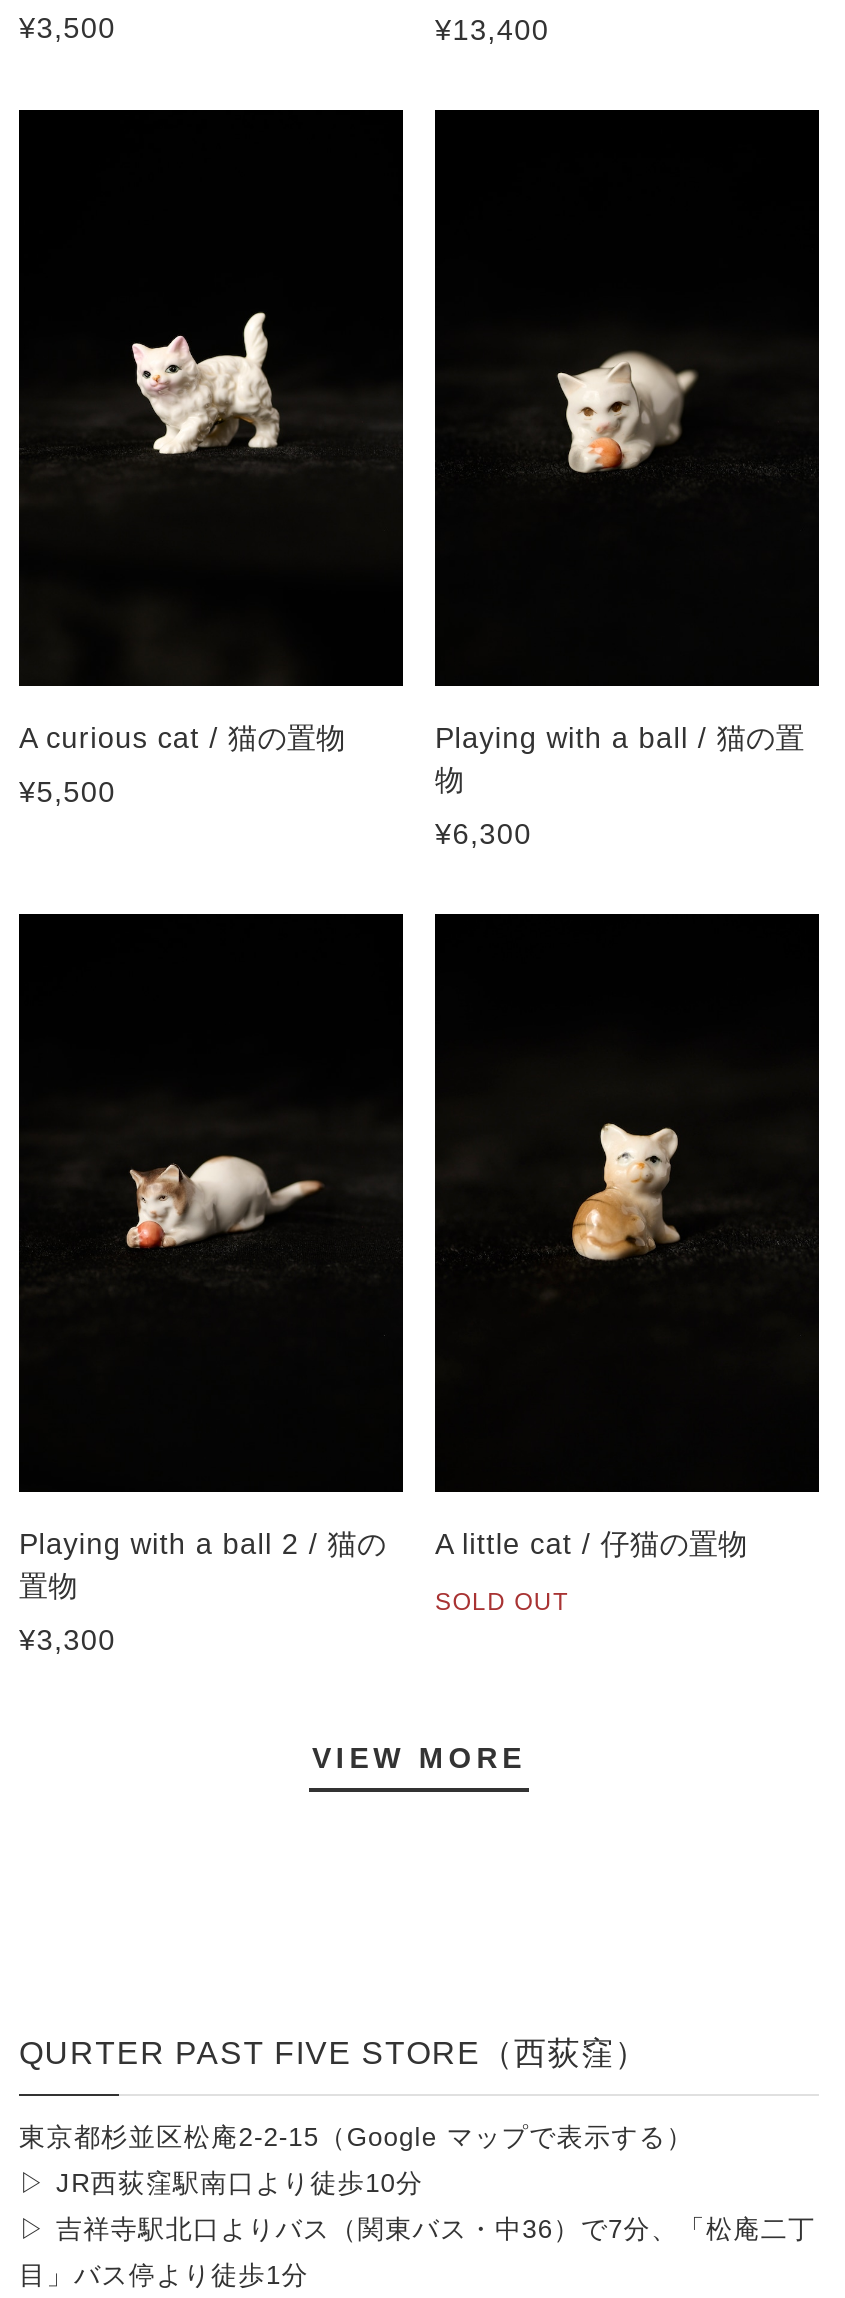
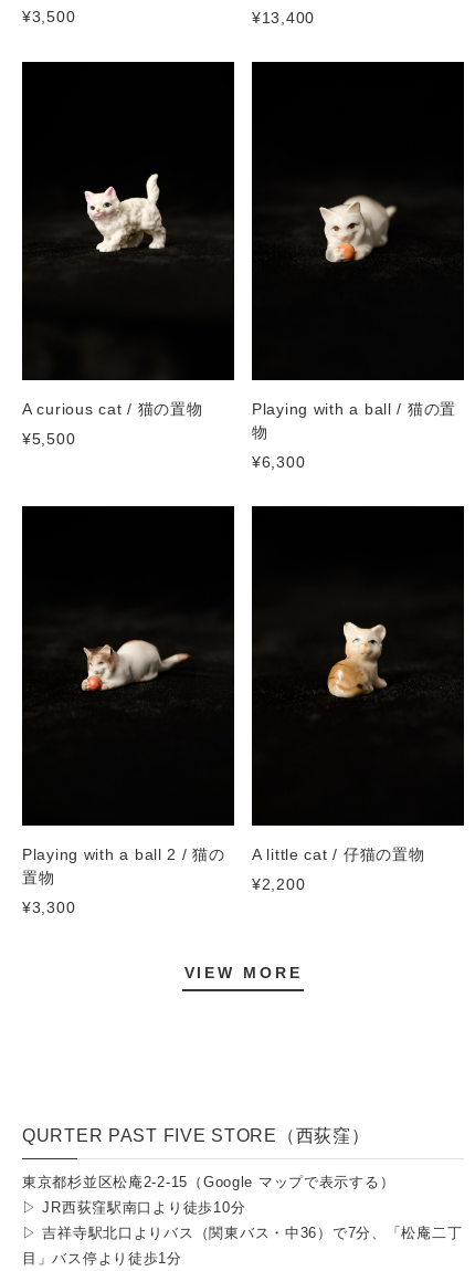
[435,1588,569,1616] SOLD OUT -> [252,875,305,893] ¥2,200

